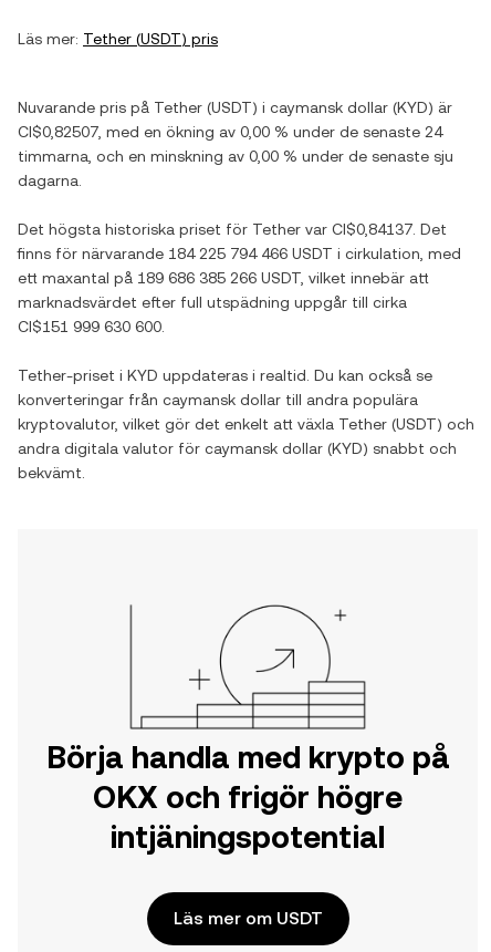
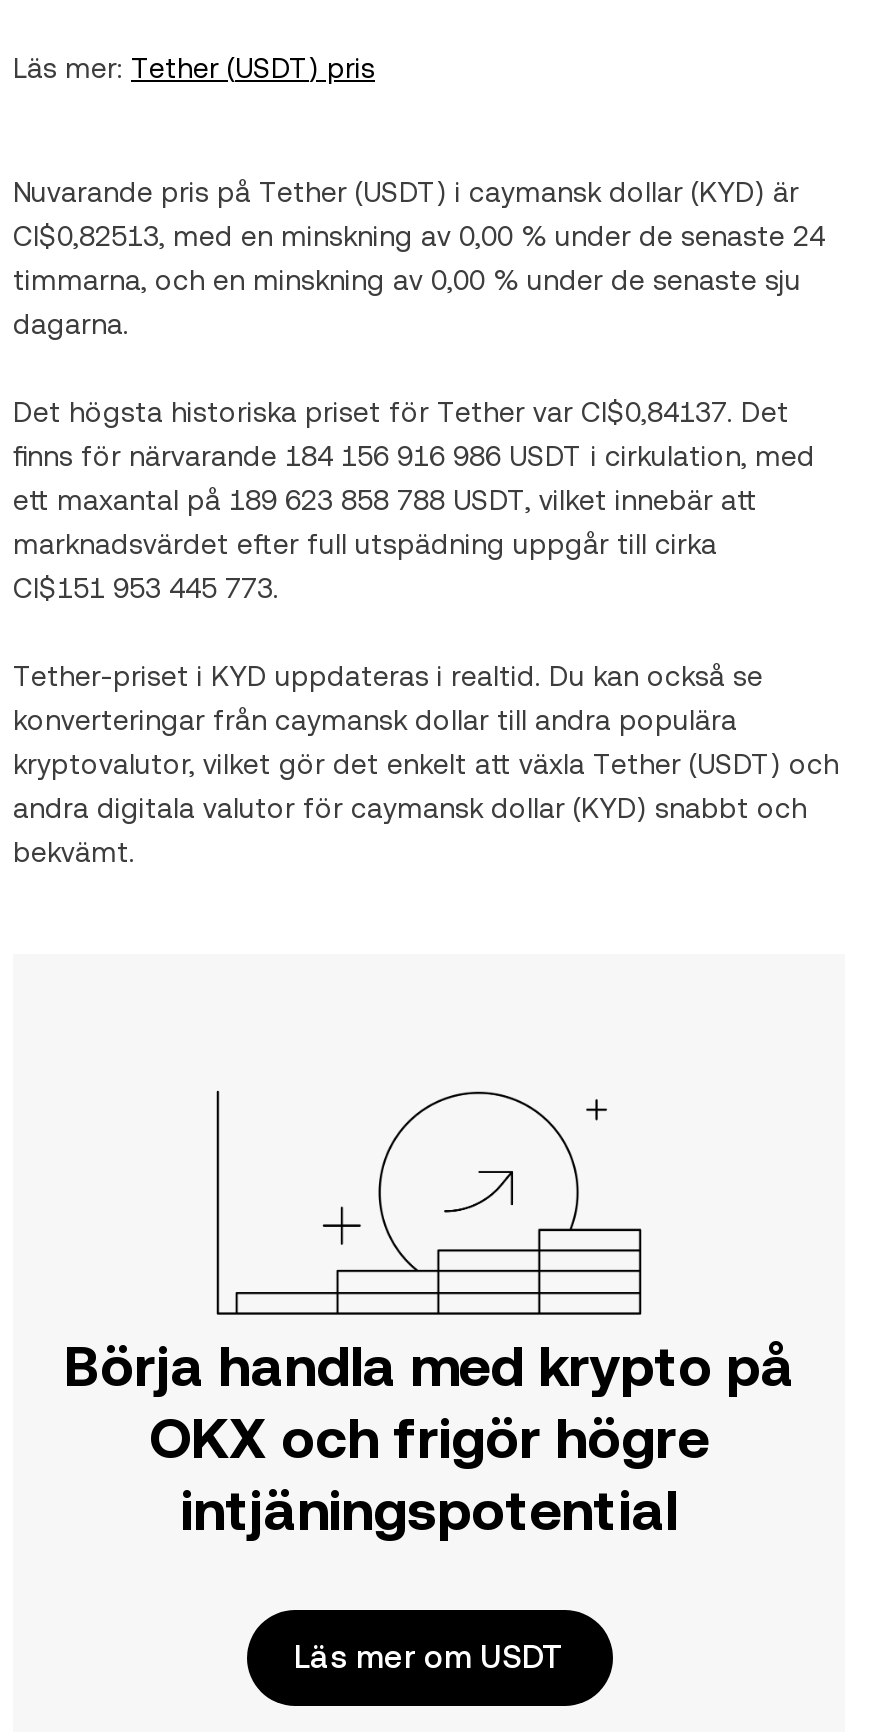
[18,123,442,141] CI$0,82507, med en ökning av 0,00 % under de senaste 24 -> [13,220,825,252] CI$0,82513, med en minskning av 0,00 % under de senaste 24
[18,245,461,262] finns för närvarande 184 225 794 466 USDT i cirkulation, med -> [13,440,815,472] finns för närvarande 184 156 916 986 USDT i cirkulation, med
[18,269,429,287] ett maxantal på 189 686 385 266 USDT, vilket innebär att -> [13,484,757,516] ett maxantal på 189 623 858 788 USDT, vilket innebär att
[18,318,165,335] CI$151 999 630 600. -> [13,572,279,604] CI$151 953 445 773.

